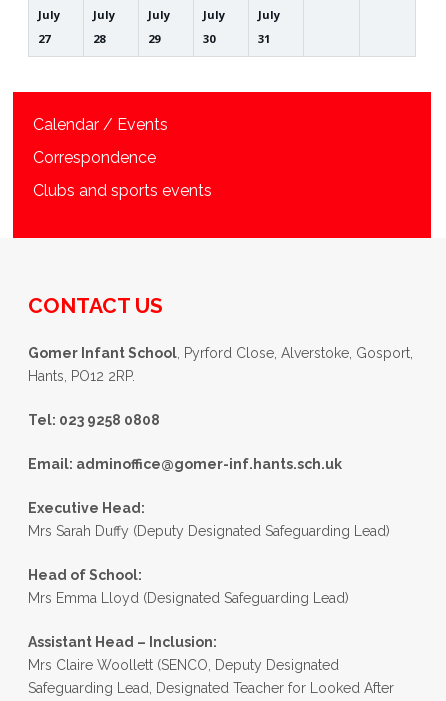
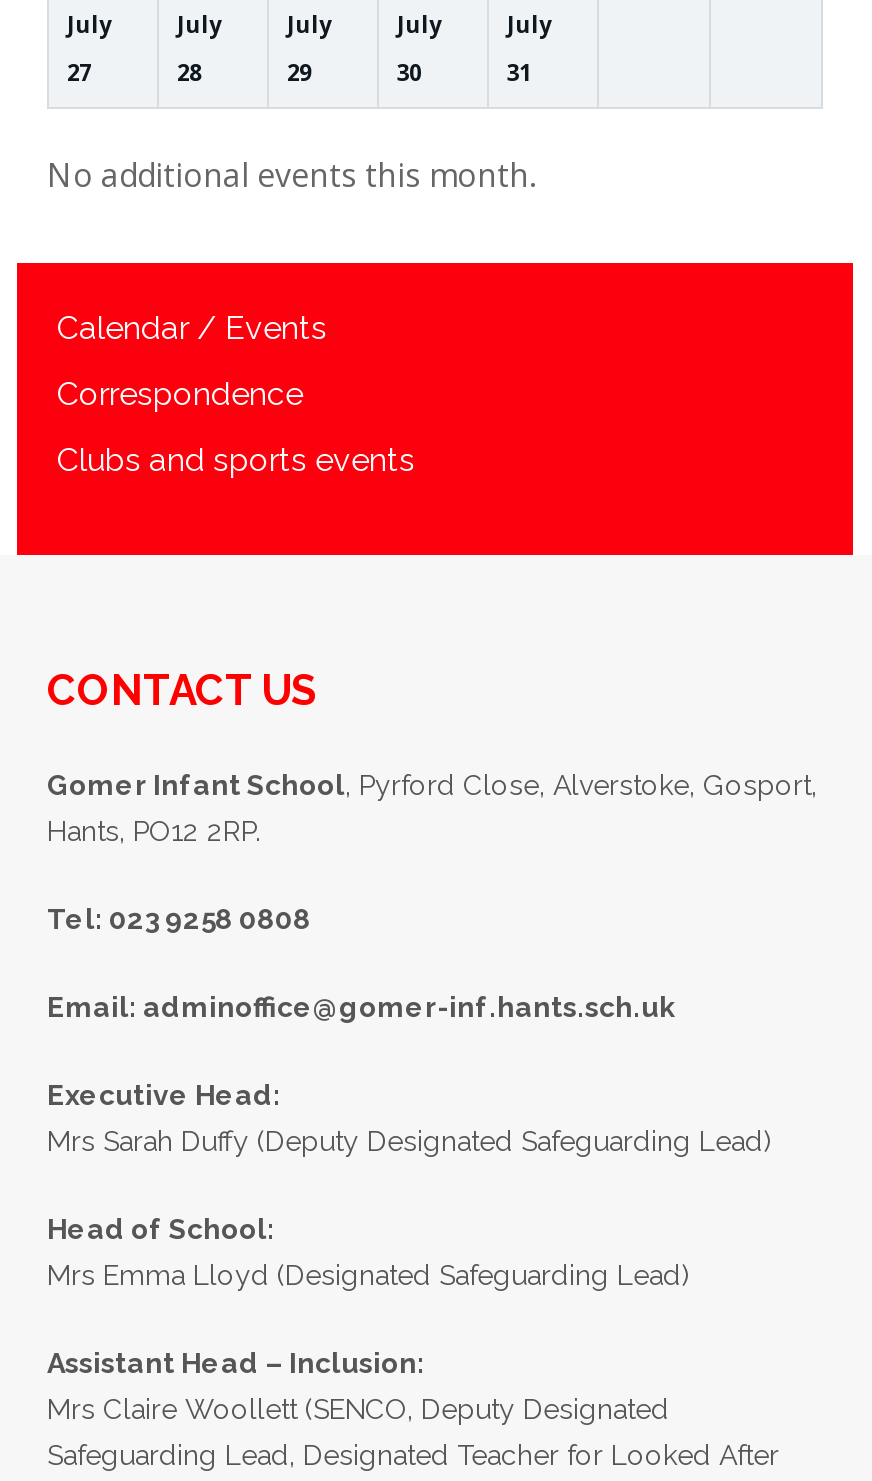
none -> [47,153,535,197] No additional events this month.

